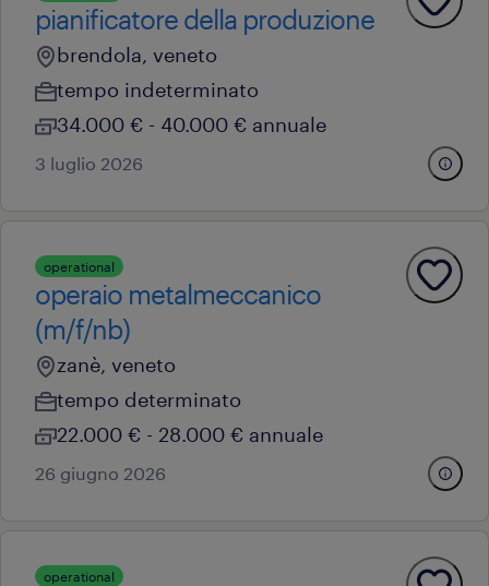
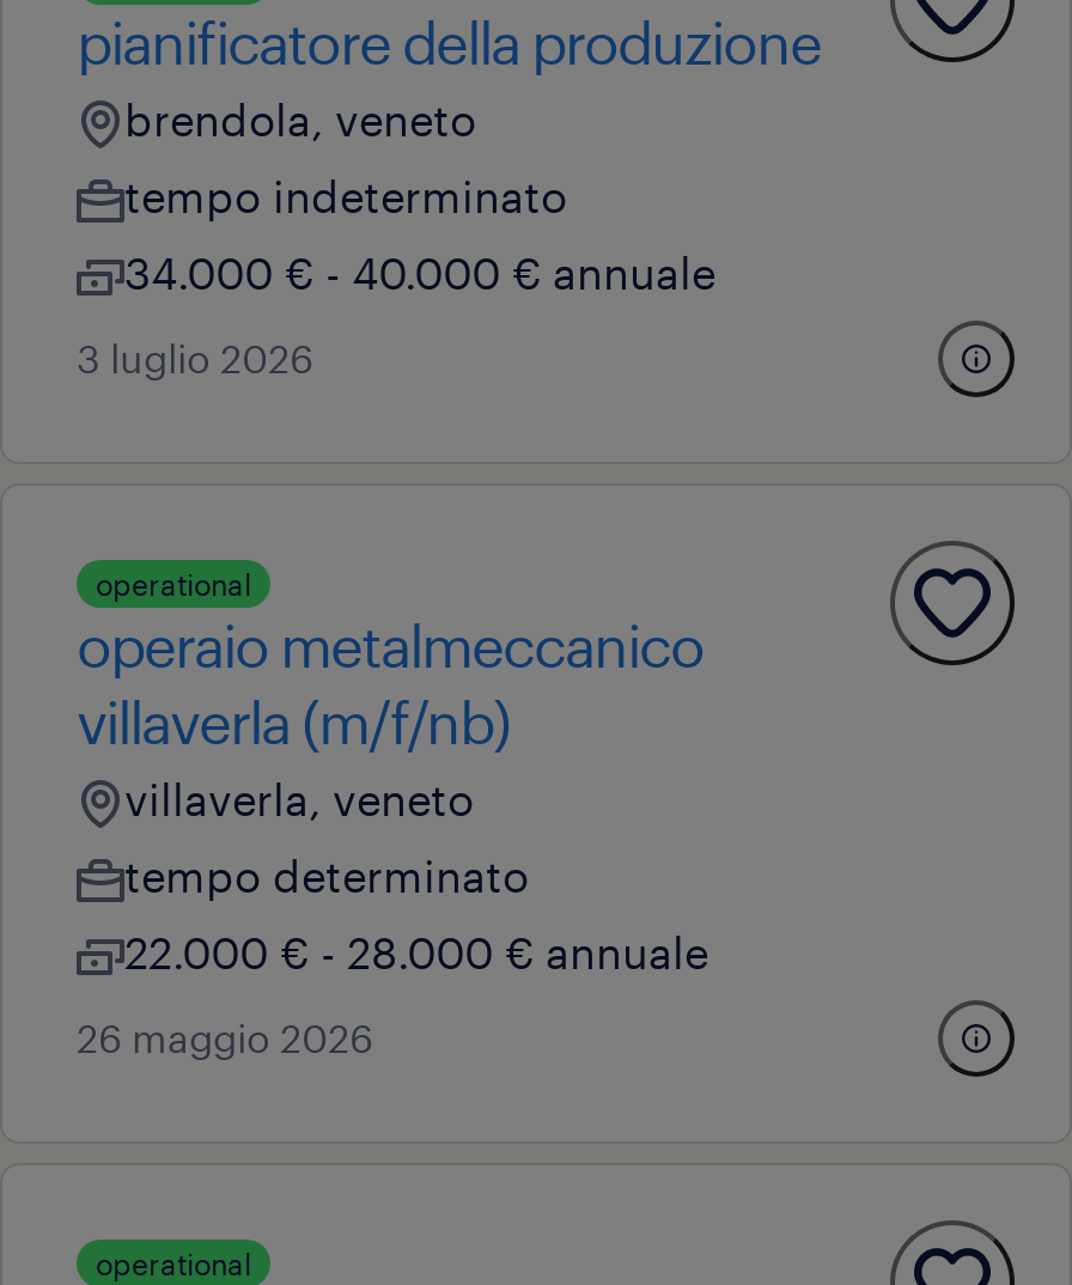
[35,313,176,376] (m/f/nb) | zanè, veneto -> [77,687,510,826] villaverla (m/f/nb) | villaverla, veneto
[35,463,166,483] 26 giugno 2026 -> [77,1015,373,1060] 26 maggio 2026

